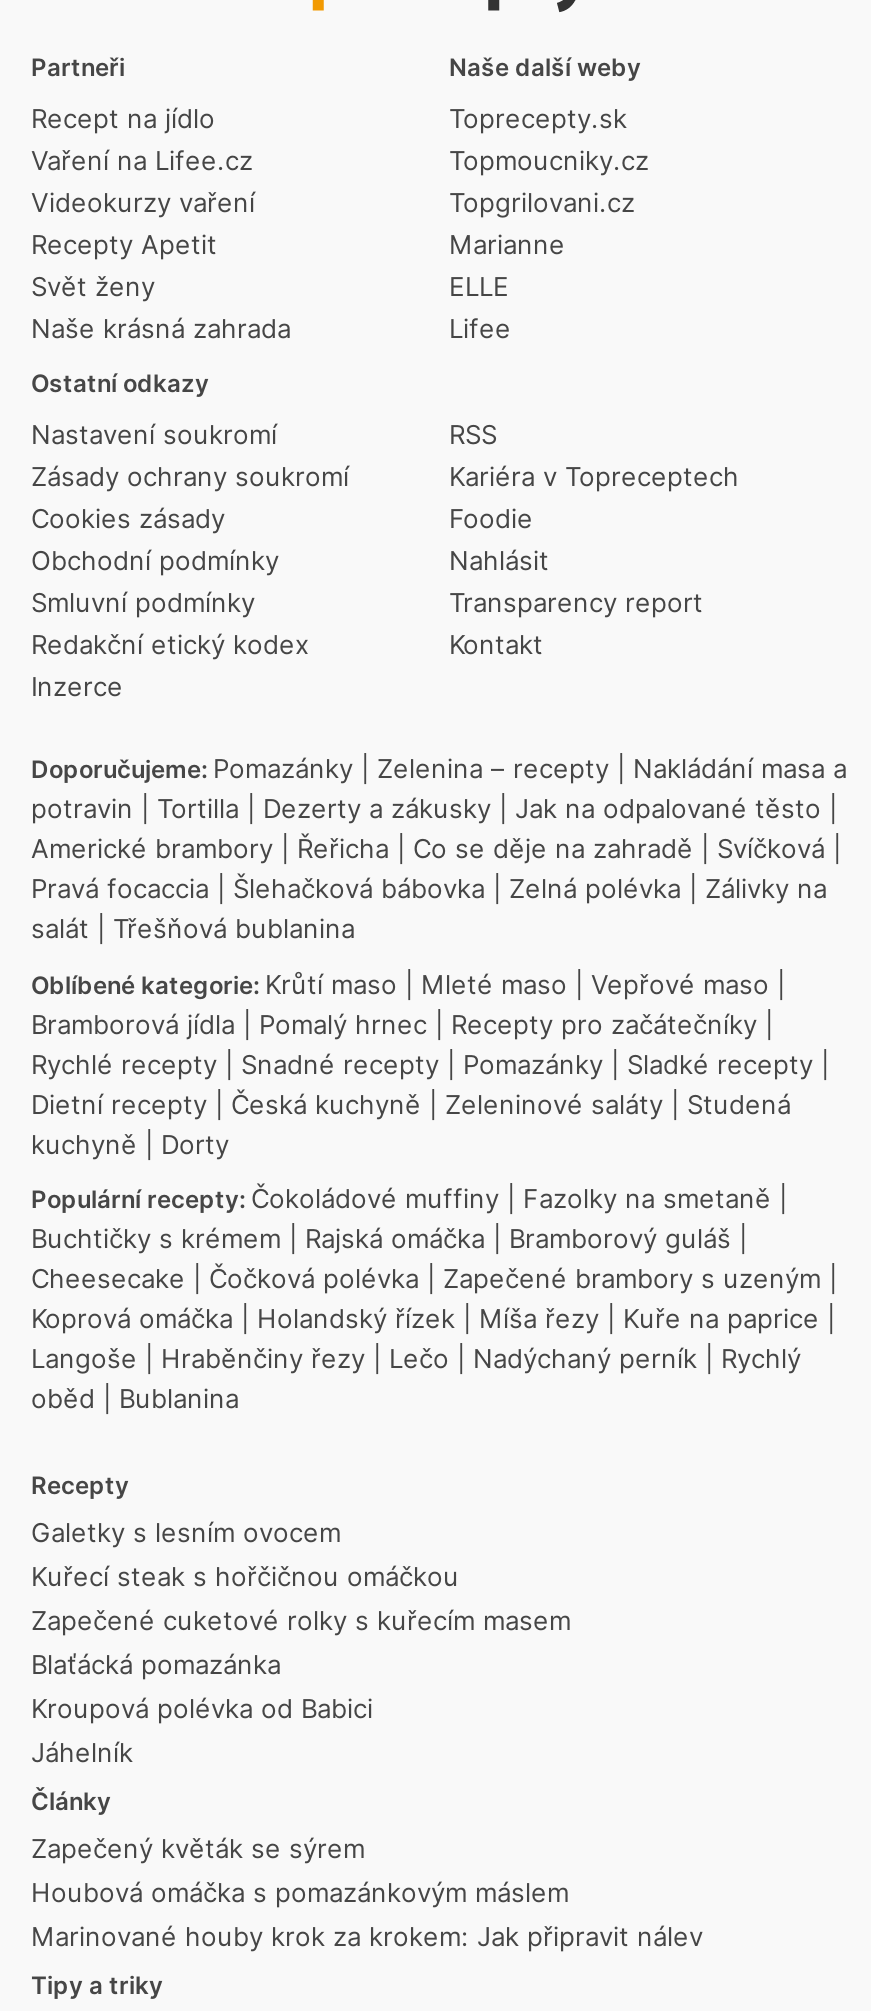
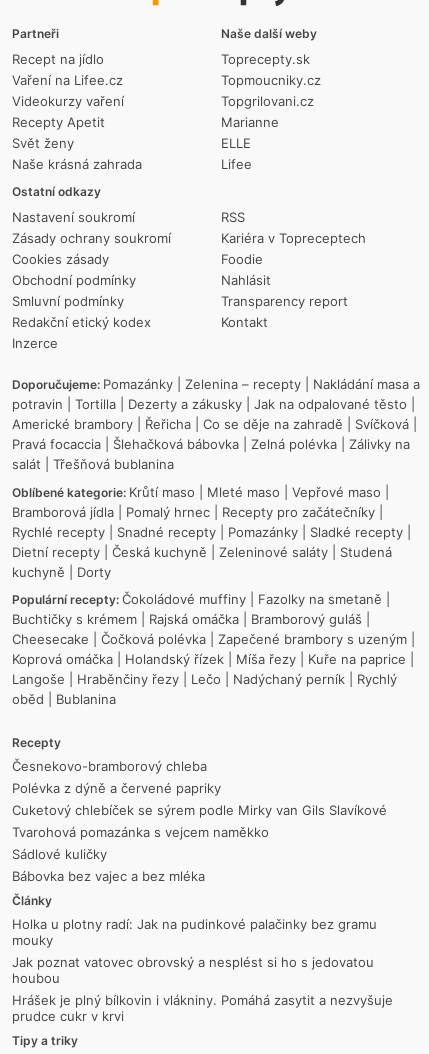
[31,1516,571,1768] Galetky s lesním ovocem | Kuřecí steak s hořčičnou omáčkou | Zapečené cuketové rolky s kuřecím masem | Blaťácká pomazánka | Kroupová polévka od Babici | Jáhelník -> [12,758,387,884] Česnekovo-bramborový chleba | Polévka z dýně a červené papriky | Cuketový chlebíček se sýrem podle Mirky van Gils Slavíkové | Tvarohová pomazánka s vejcem naměkko | Sádlové kuličky | Bábovka bez vajec a bez mléka
[31,1832,703,1952] Zapečený květák se sýrem | Houbová omáčka s pomazánkovým máslem | Marinované houby krok za krokem: Jak připravit nálev -> [12,916,393,1024] Holka u plotny radí: Jak na pudinkové palačinky bez gramu | mouky | Jak poznat vatovec obrovský a nesplést si ho s jedovatou | houbou | Hrášek je plný bílkovin i vlákniny. Pomáhá zasytit a nezvyšuje | prudce cukr v krvi

